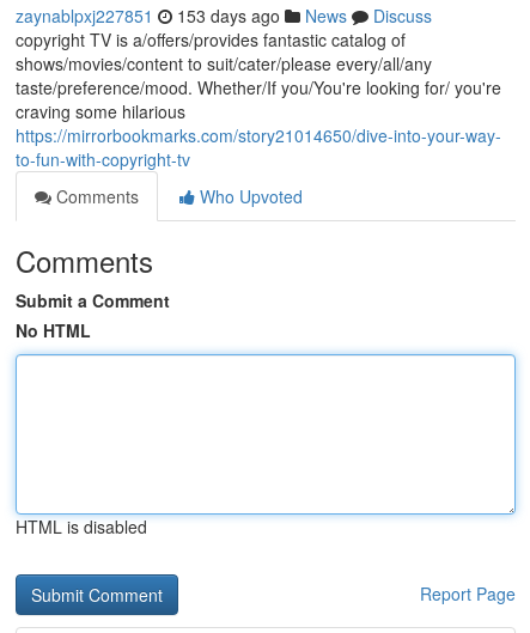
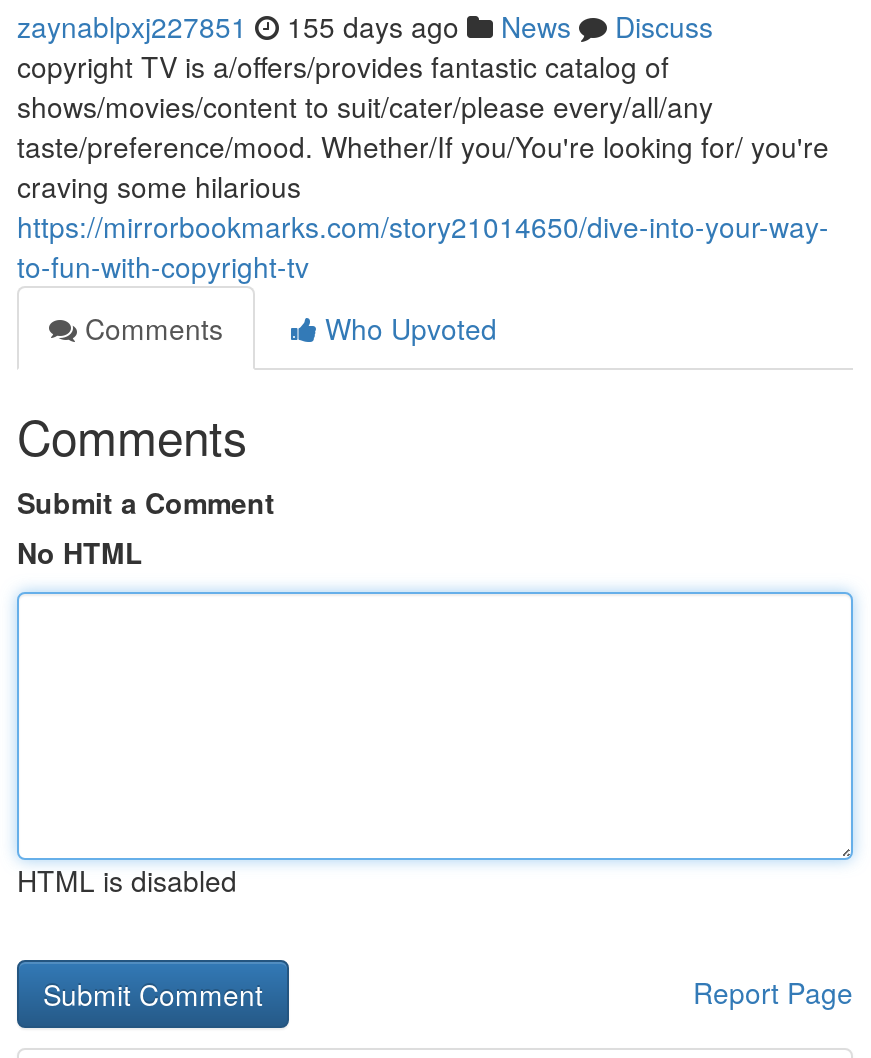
[16,4,432,28] zaynablpxj227851 153 days ago News Discuss -> [17,6,713,46] zaynablpxj227851 155 days ago News Discuss

